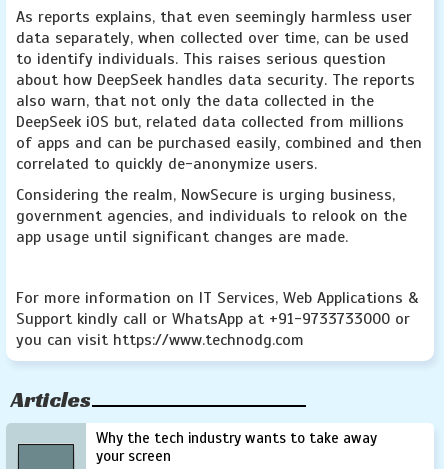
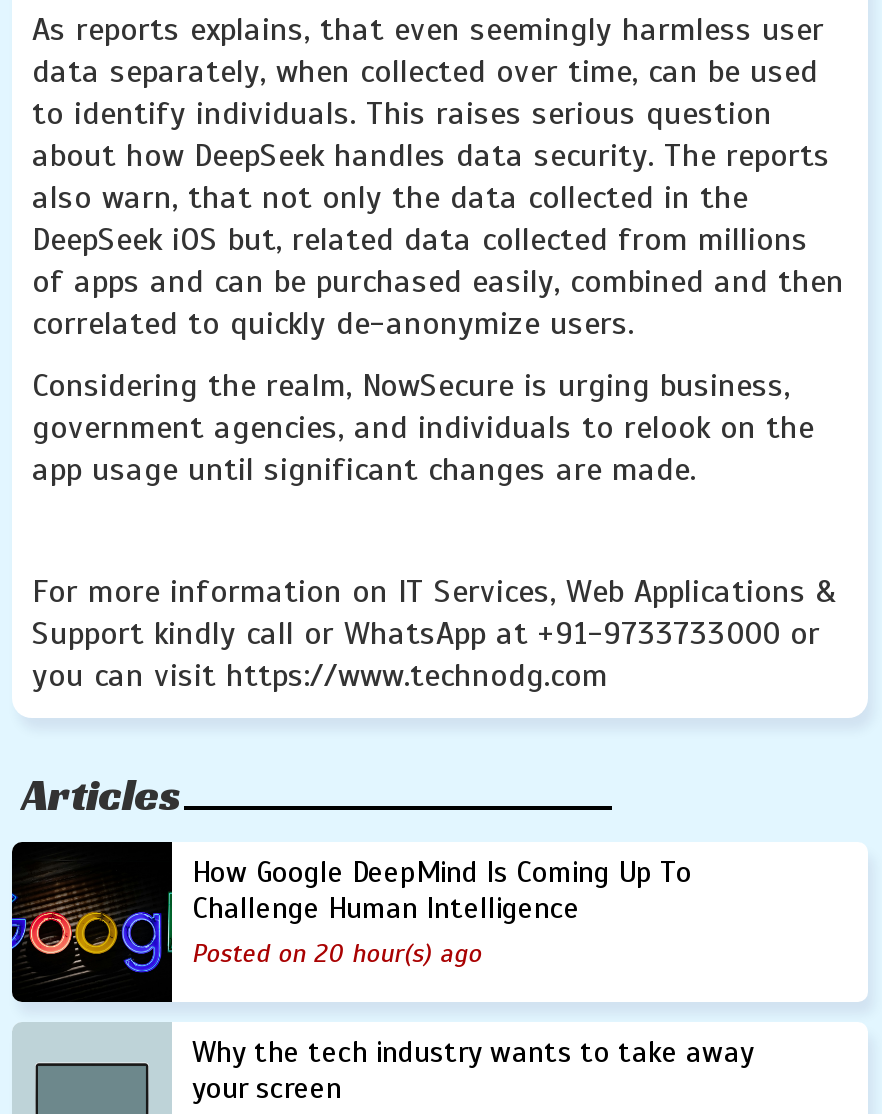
none -> [10,840,692,1004] [image] | How Google DeepMind Is Coming Up To | Challenge Human Intelligence | Posted on 20 hour(s) ago

